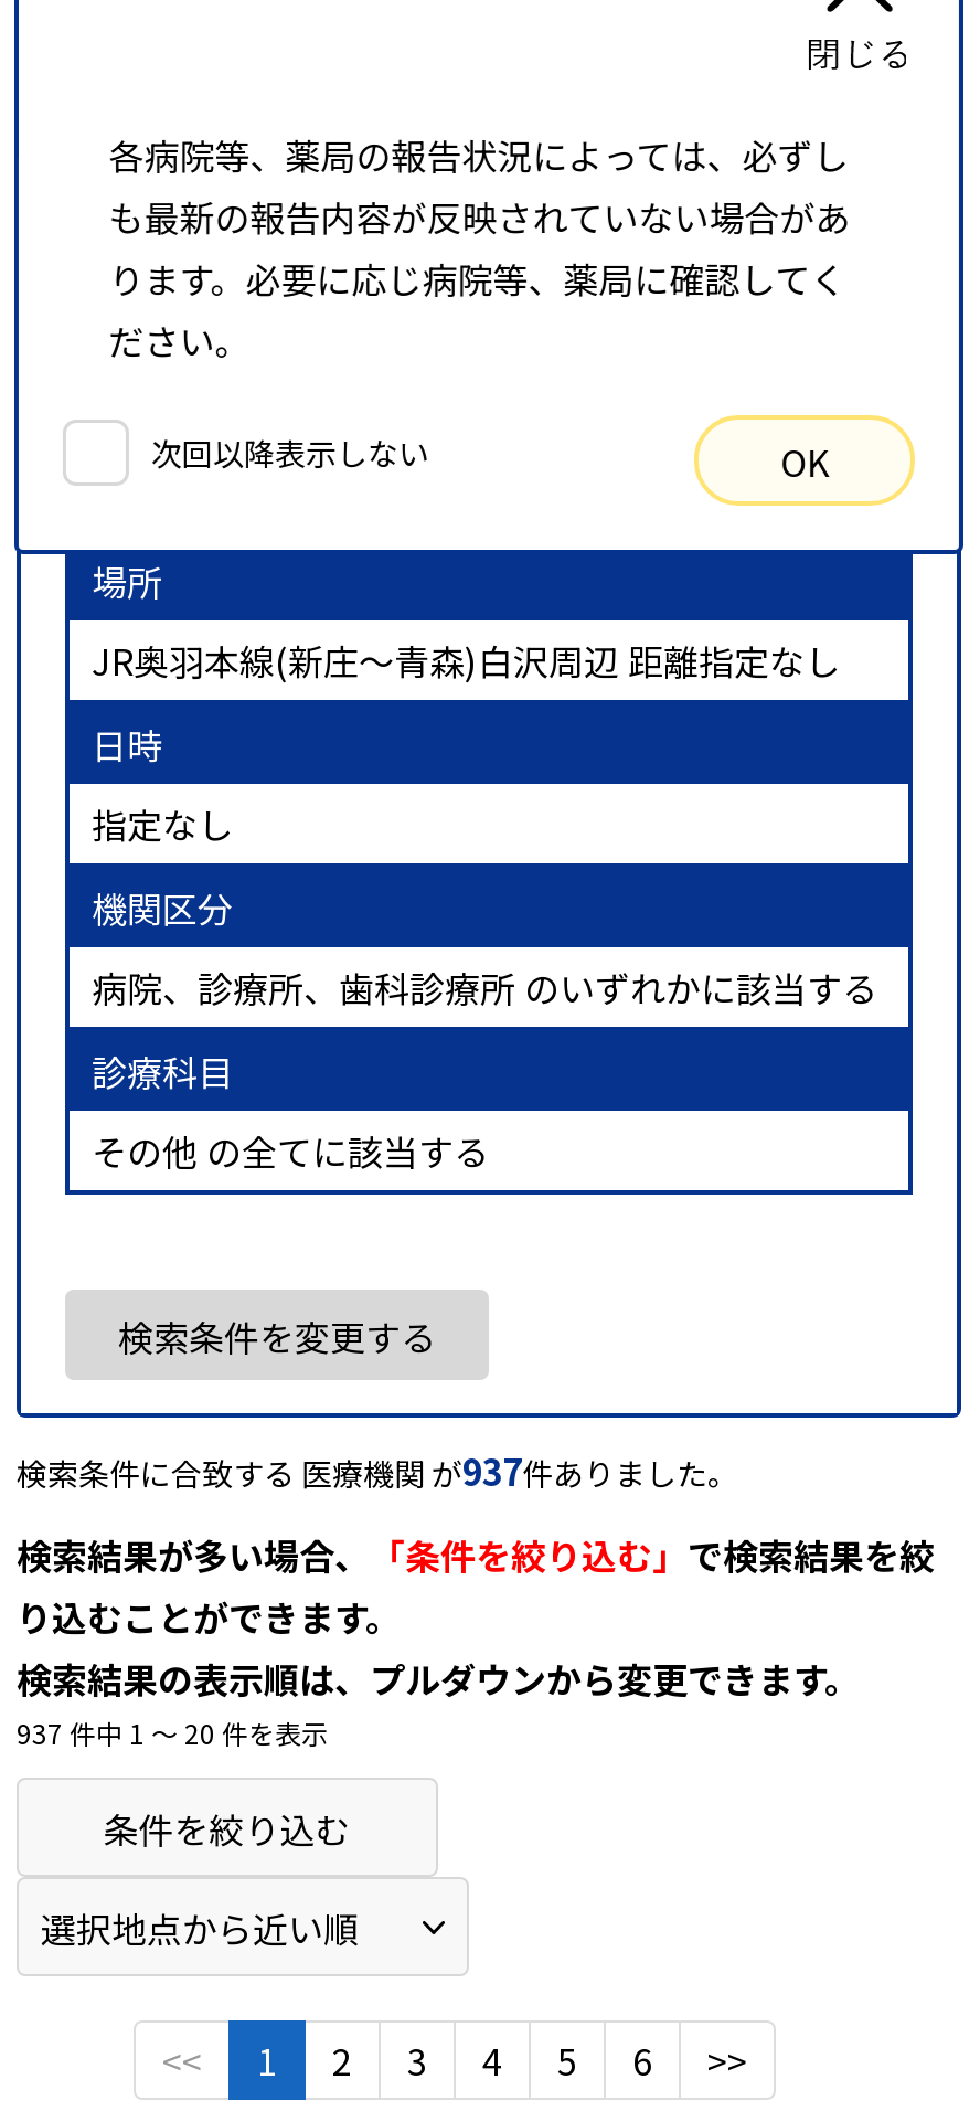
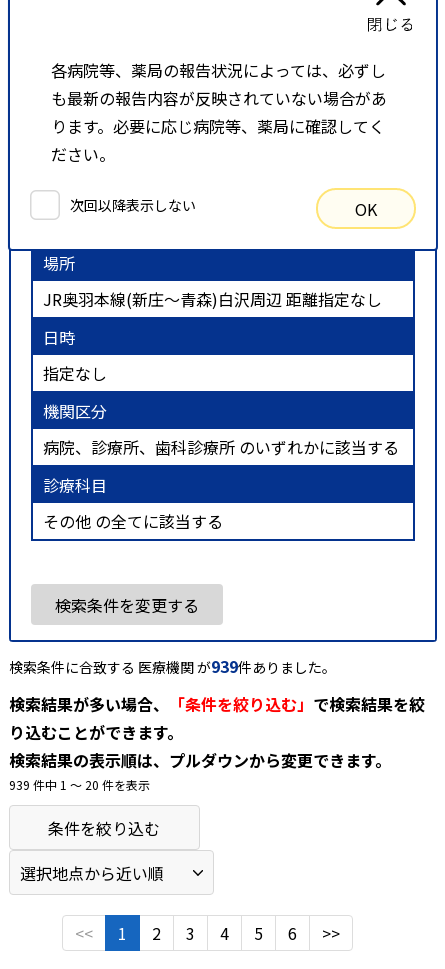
[17,1443,738,1496] 検索条件に合致する 医療機関 が937件ありました。 -> [9,654,336,678] 検索条件に合致する 医療機関 が939件ありました。
[17,1713,328,1750] 937 件中 1 〜 20 件を表示 -> [9,776,150,793] 939 件中 1 〜 20 件を表示

